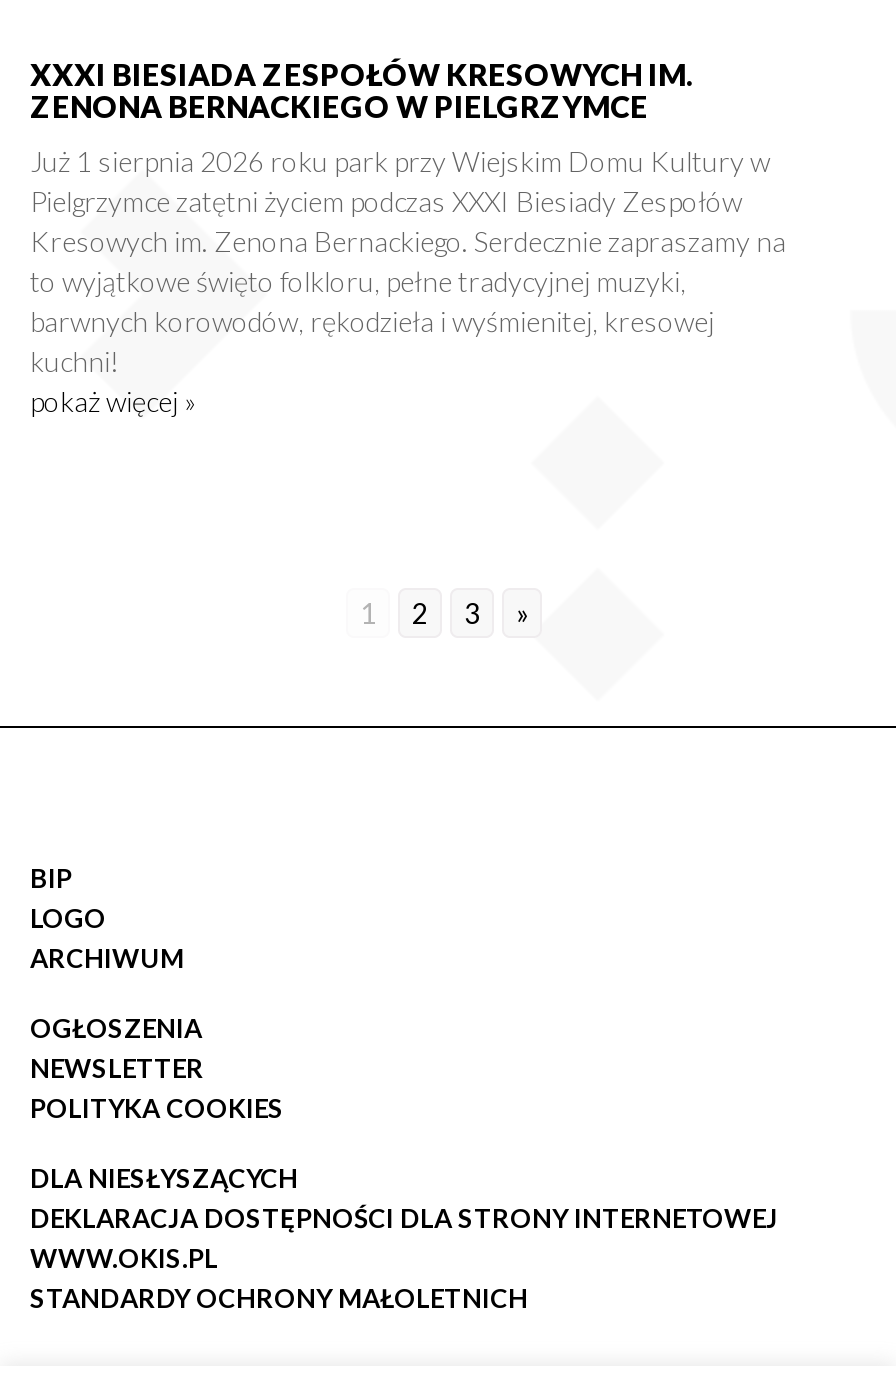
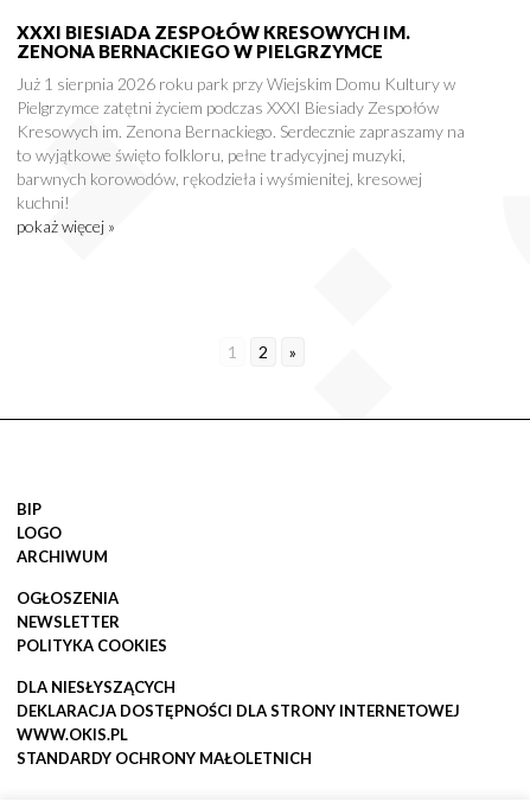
[464,595,480,629] 3 -> none

